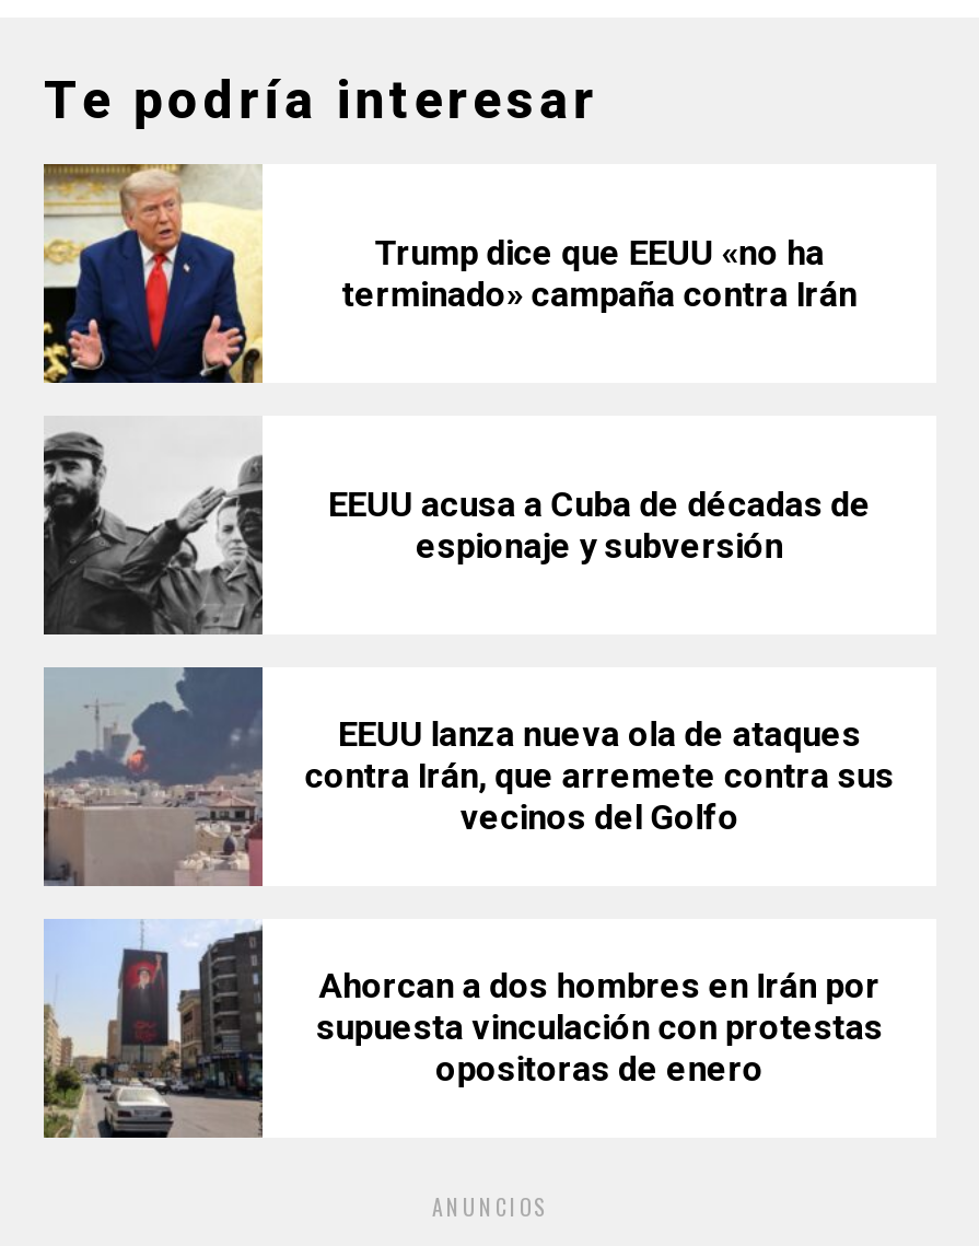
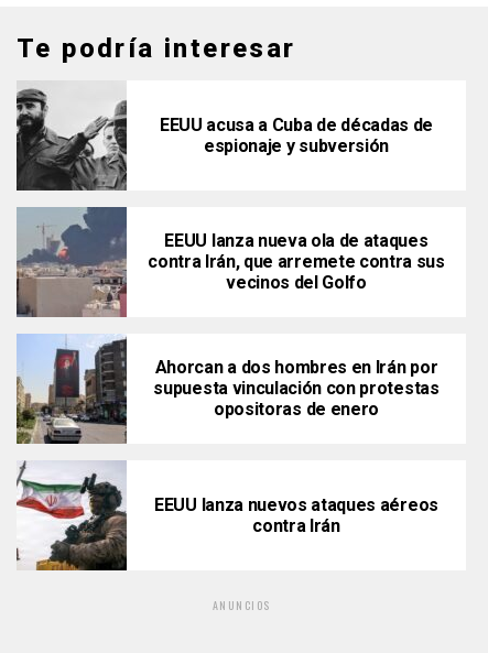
[42,161,857,386] [image] | Trump dice que EEUU «no ha | terminado» campaña contra Irán -> none
moved [39,484,894,1091] -> [14,114,445,420]: [image] | EEUU acusa a Cuba de décadas de | espionaje y subversión | ... | supuesta vinculación con protestas | opositoras de enero
none -> [15,460,438,572] [image] | EEUU lanza nuevos ataques aéreos | contra Irán

